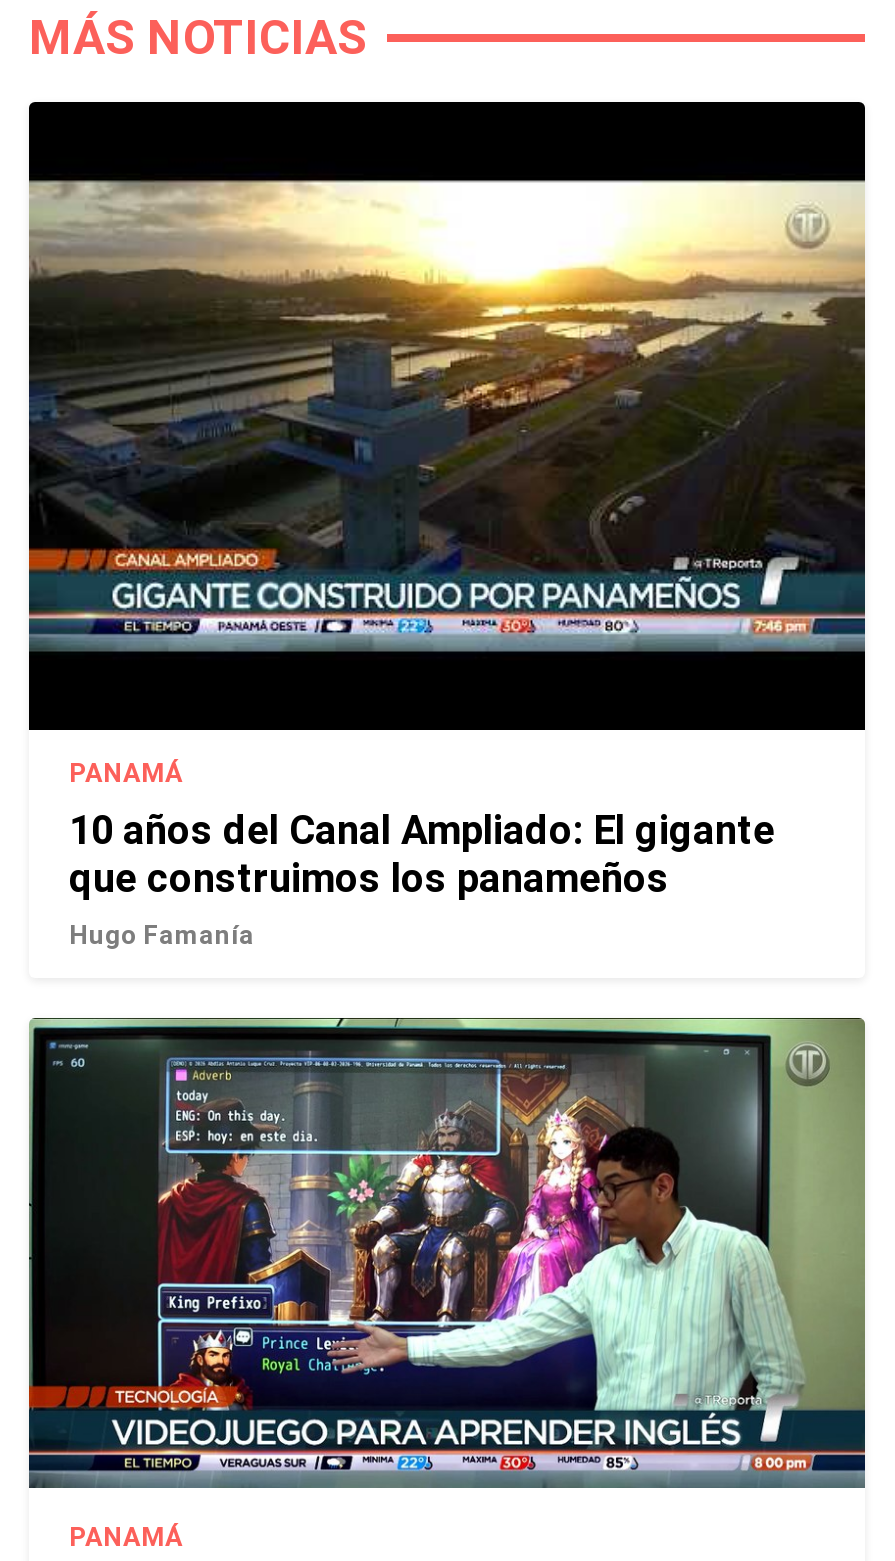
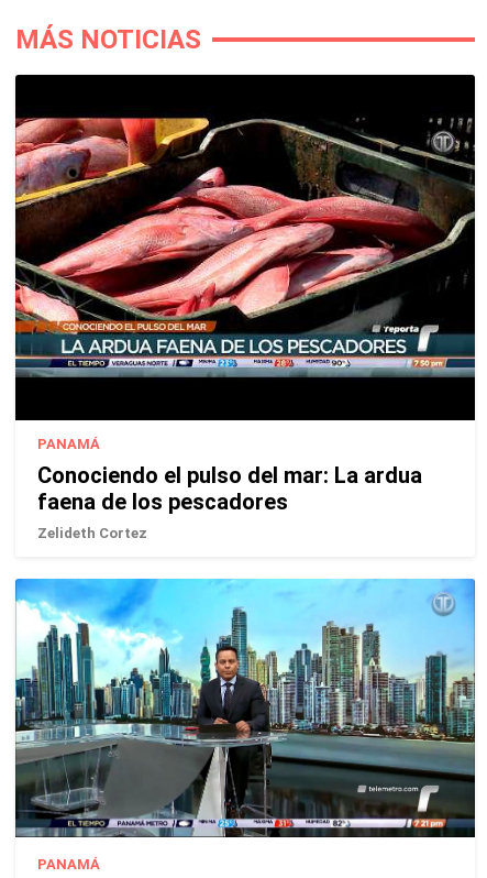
[27,178,867,648] [image] -> [14,117,476,374] [image]
[69,805,775,949] 10 años del Canal Ampliado: El gigante | que construimos los panameños | Hugo Famanía -> [37,462,422,541] Conociendo el pulso del mar: La ardua | faena de los pescadores | Zelideth Cortez
[27,1016,867,1490] [image] -> [14,578,476,838] [image]

